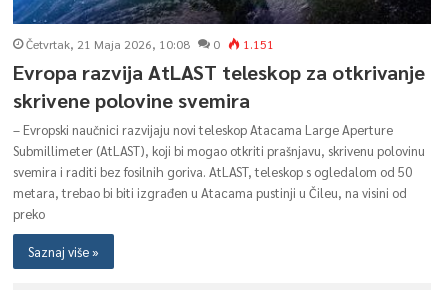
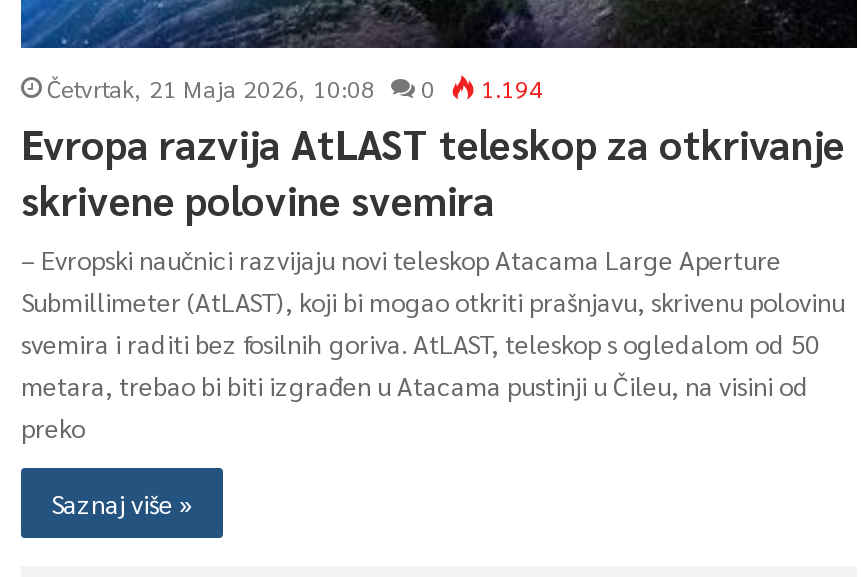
[26,36,274,52] Četvrtak, 21 Maja 2026, 10:08 0 1.151 -> [47,72,543,104] Četvrtak, 21 Maja 2026, 10:08 0 1.194

